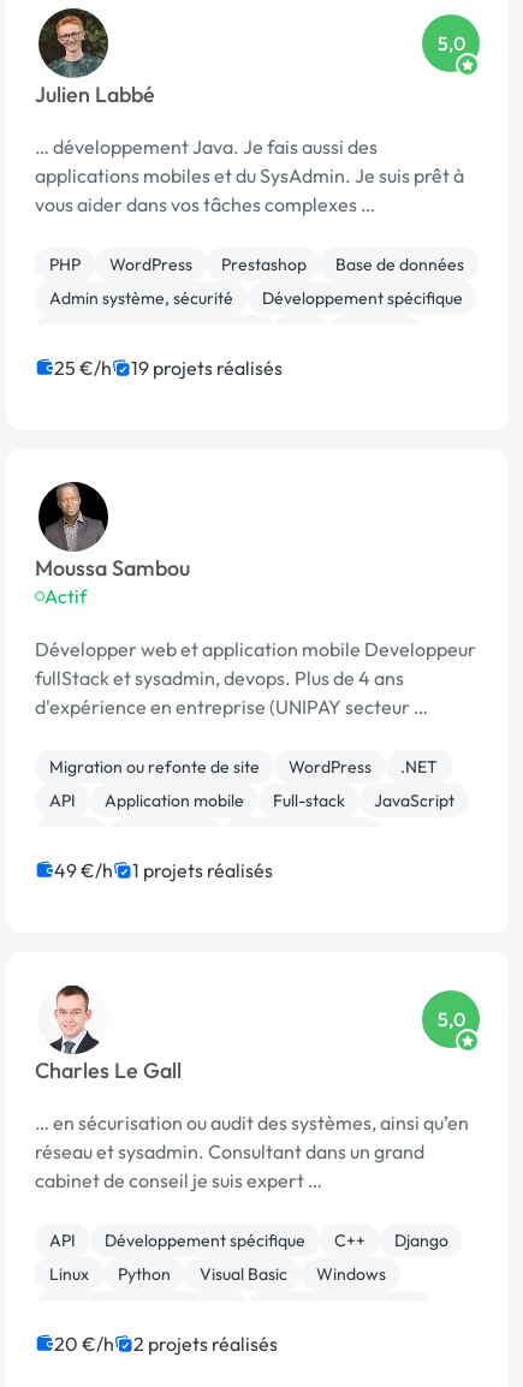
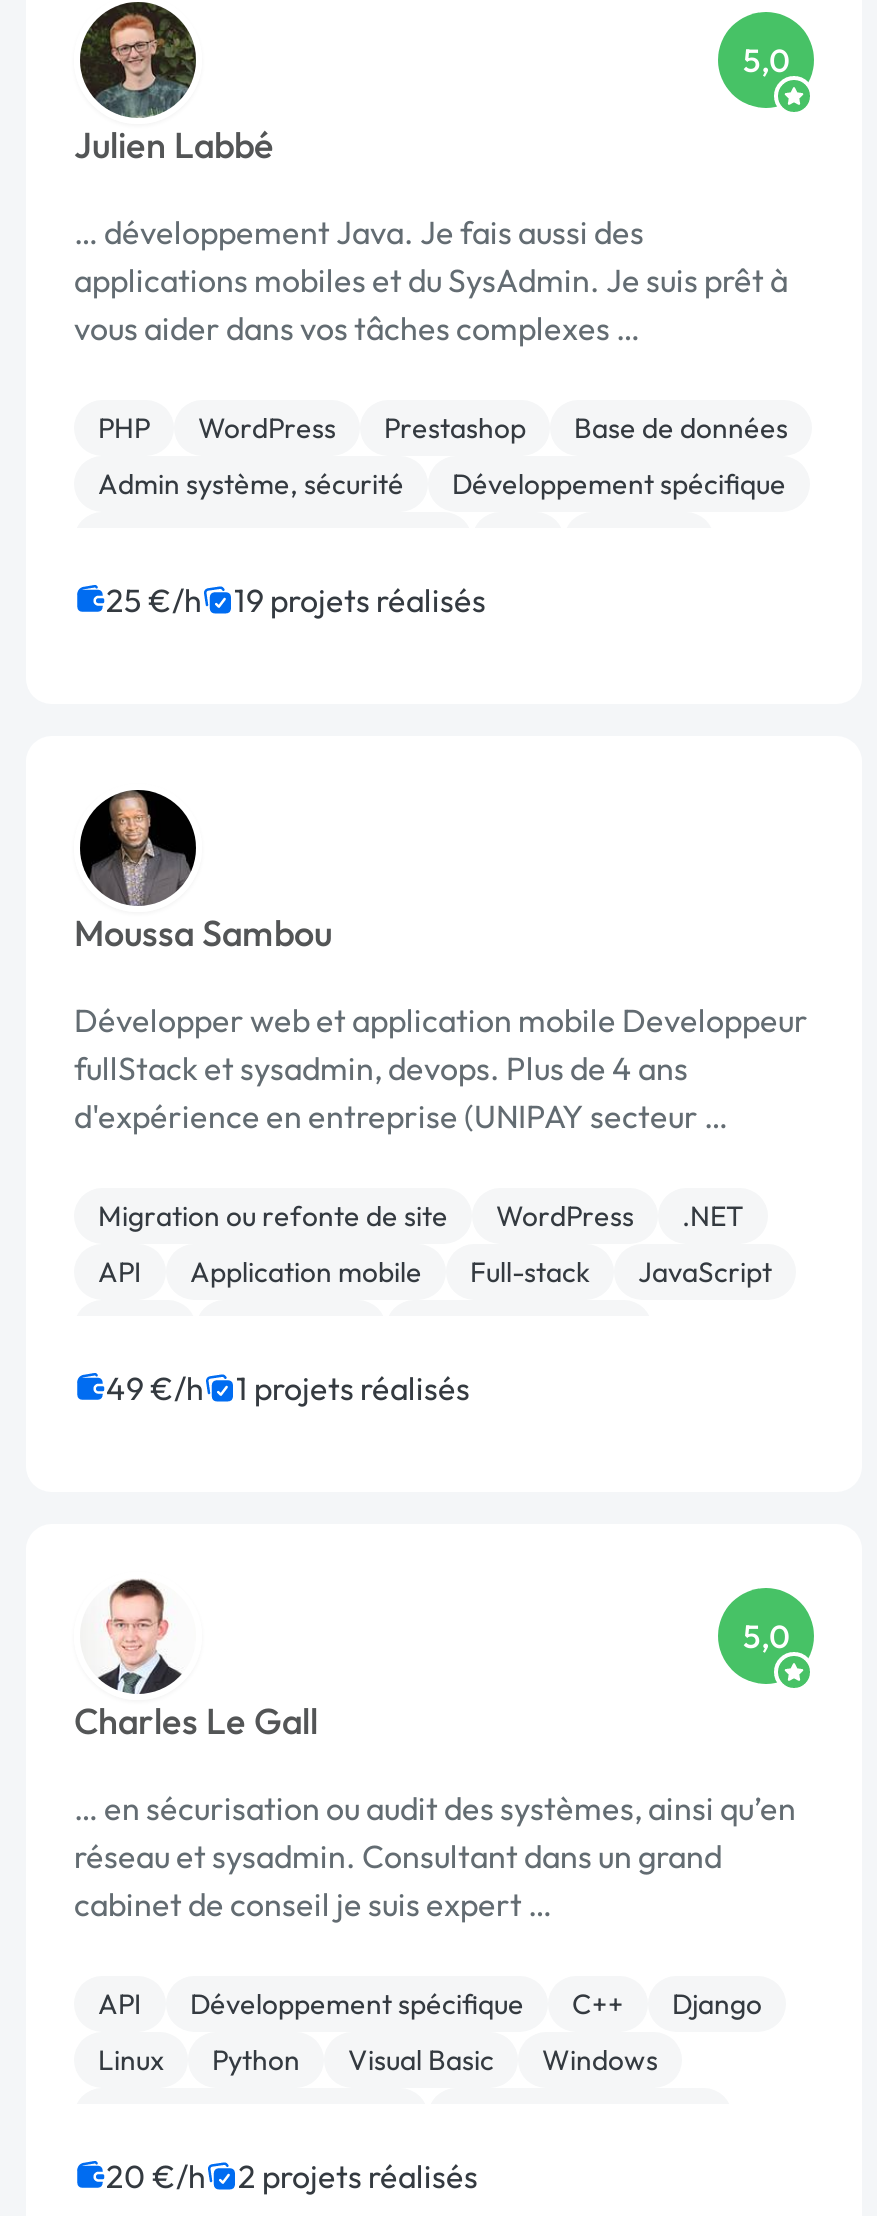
[44,584,87,608] Actif -> none

